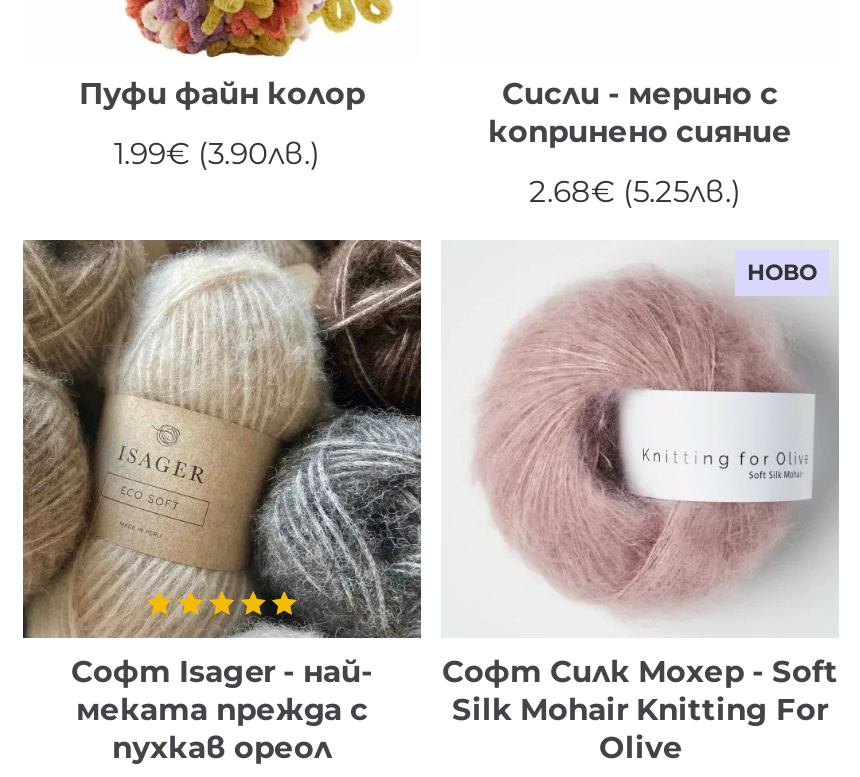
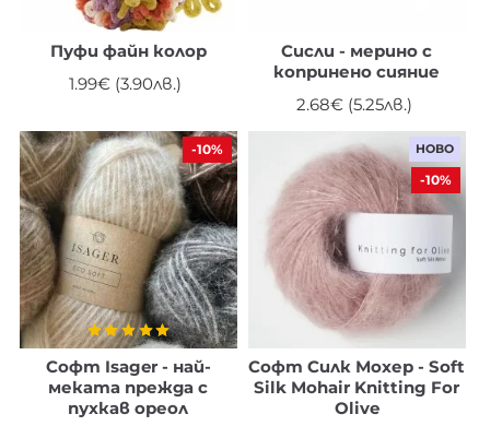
none -> [191,141,223,157] -10%
none -> [420,171,452,188] -10%

